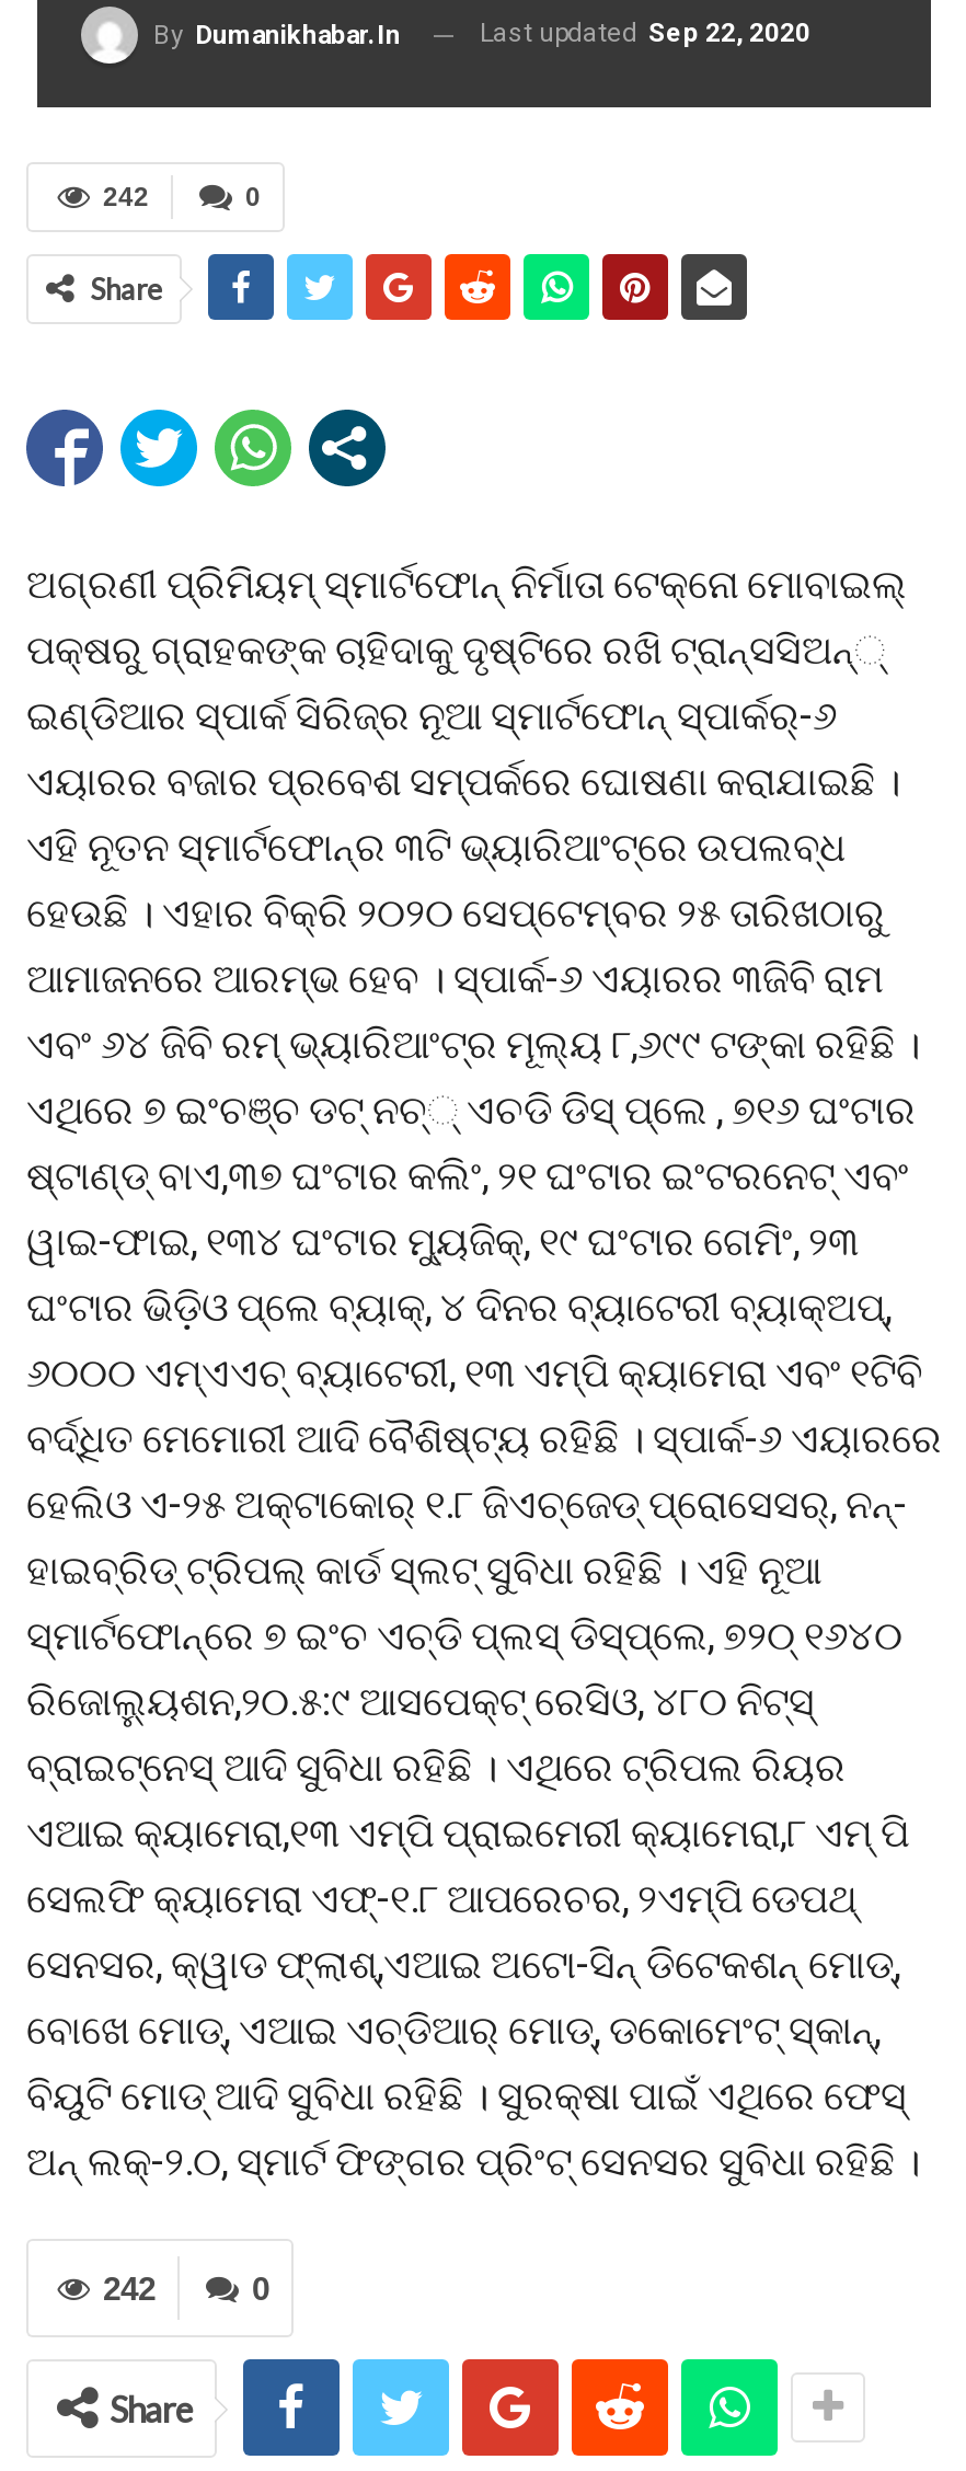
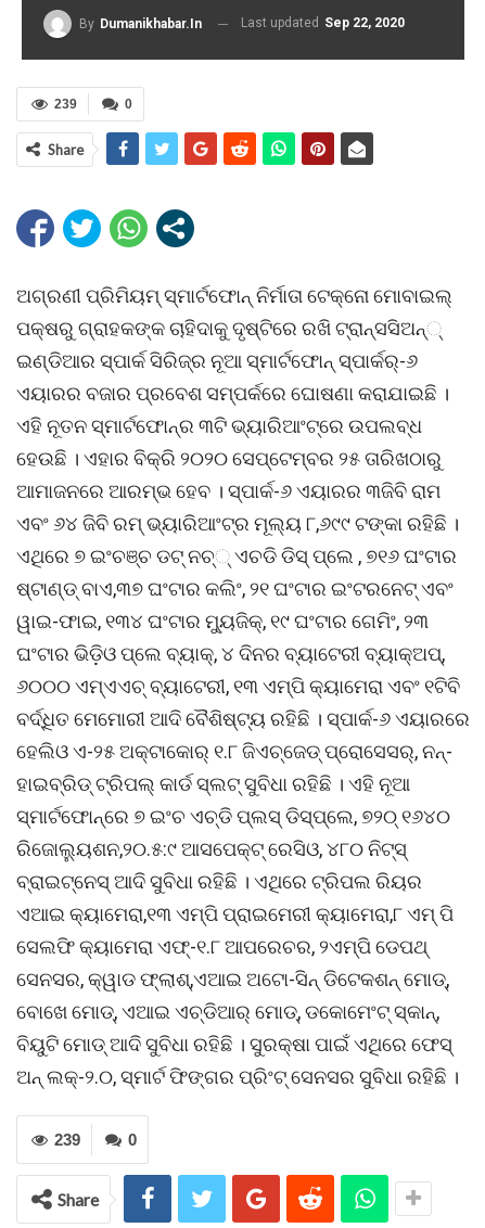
[103,182,149,212] 242 -> [54,97,77,112] 239
[103,2269,156,2307] 242 -> [54,1130,80,1149] 239

